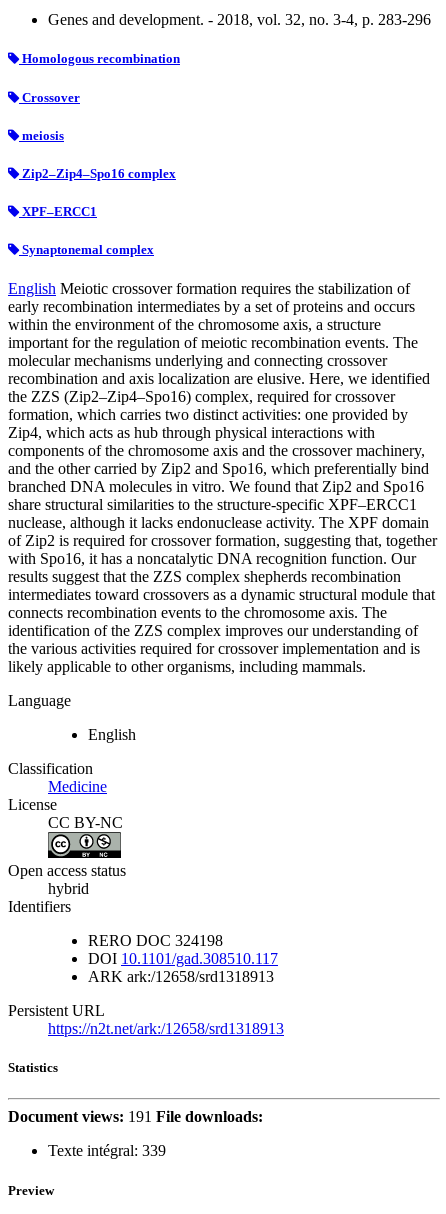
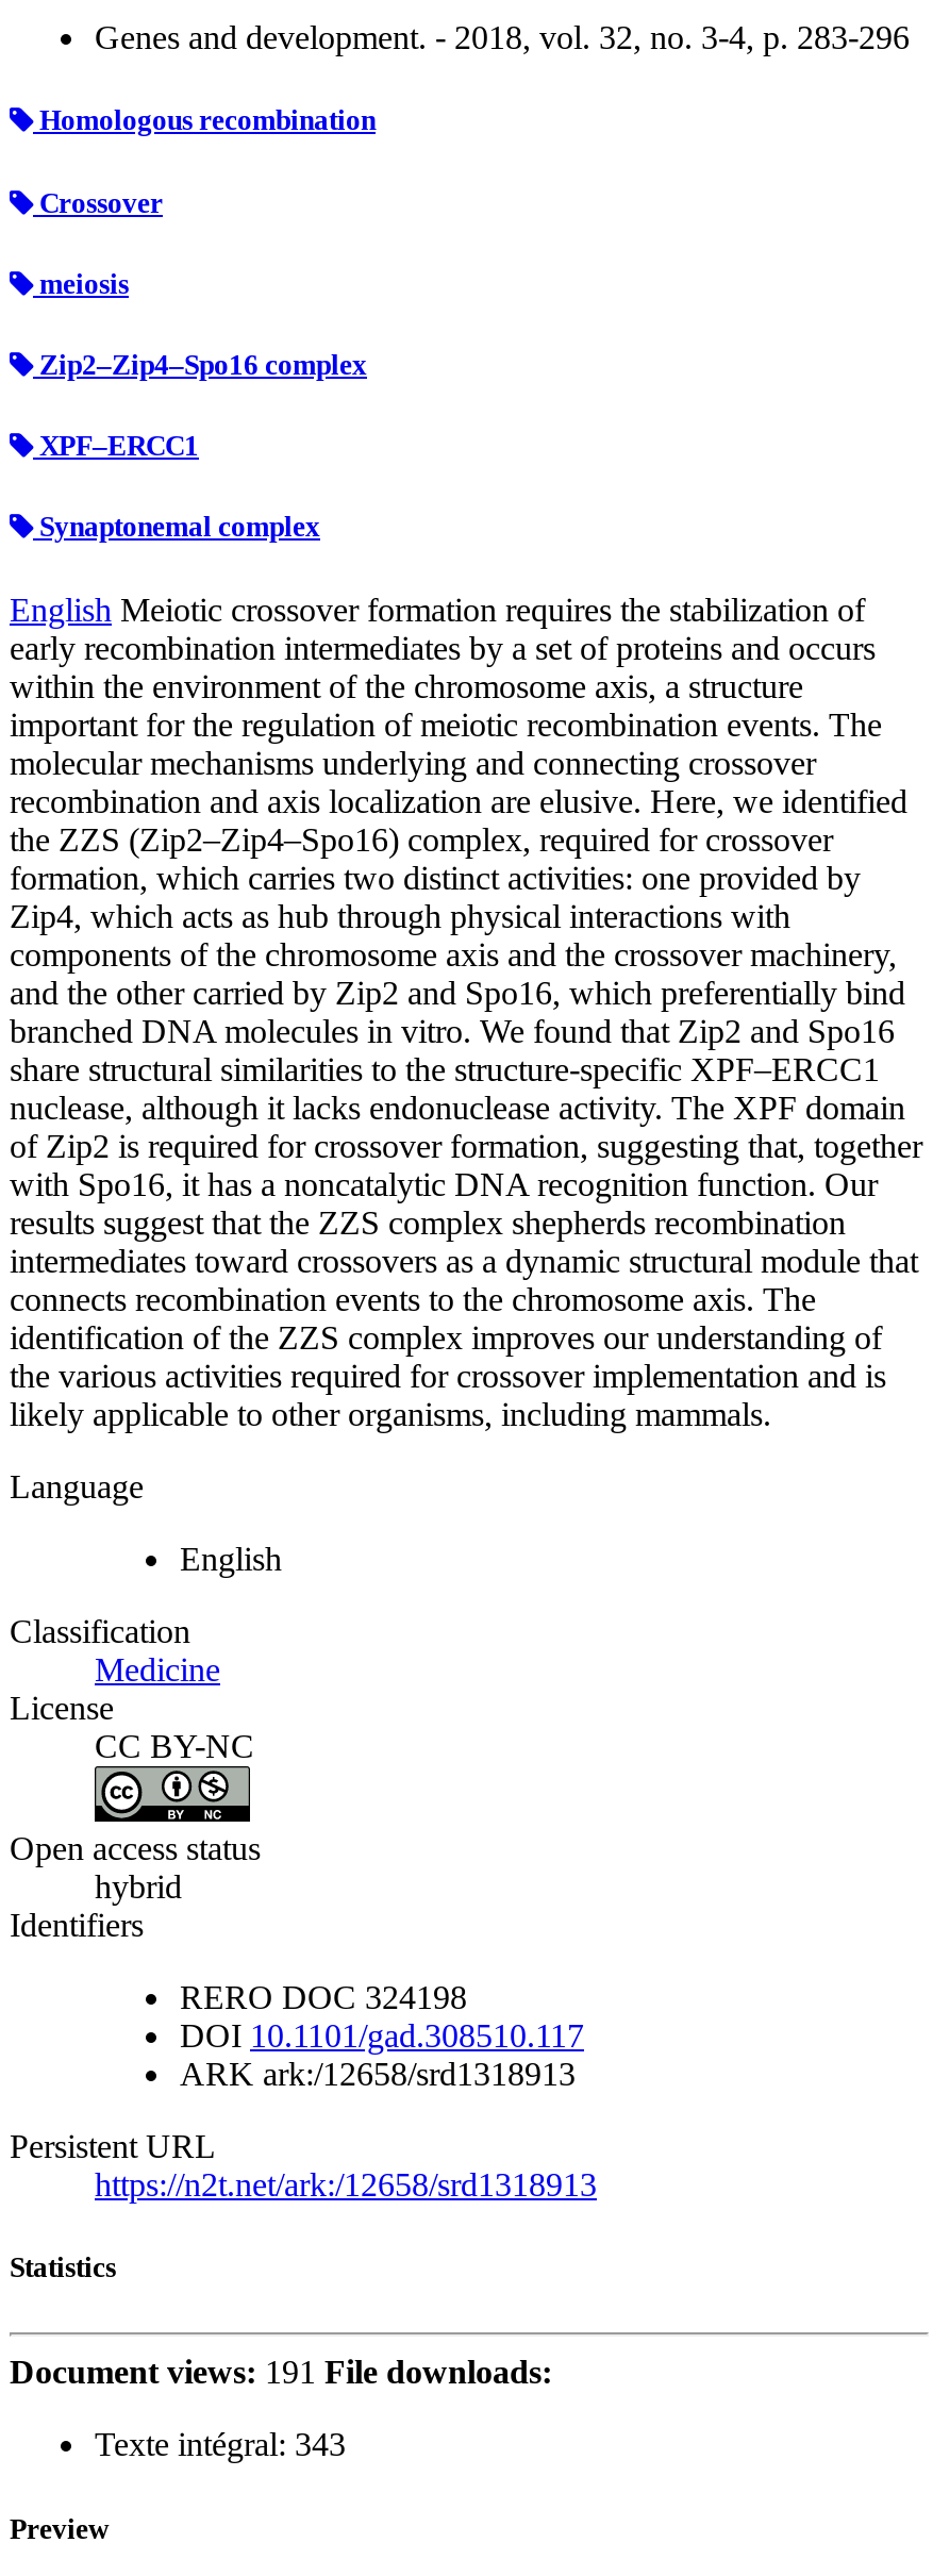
[48,1142,166,1159] Texte intégral: 339 -> [95,2427,346,2463] Texte intégral: 343

